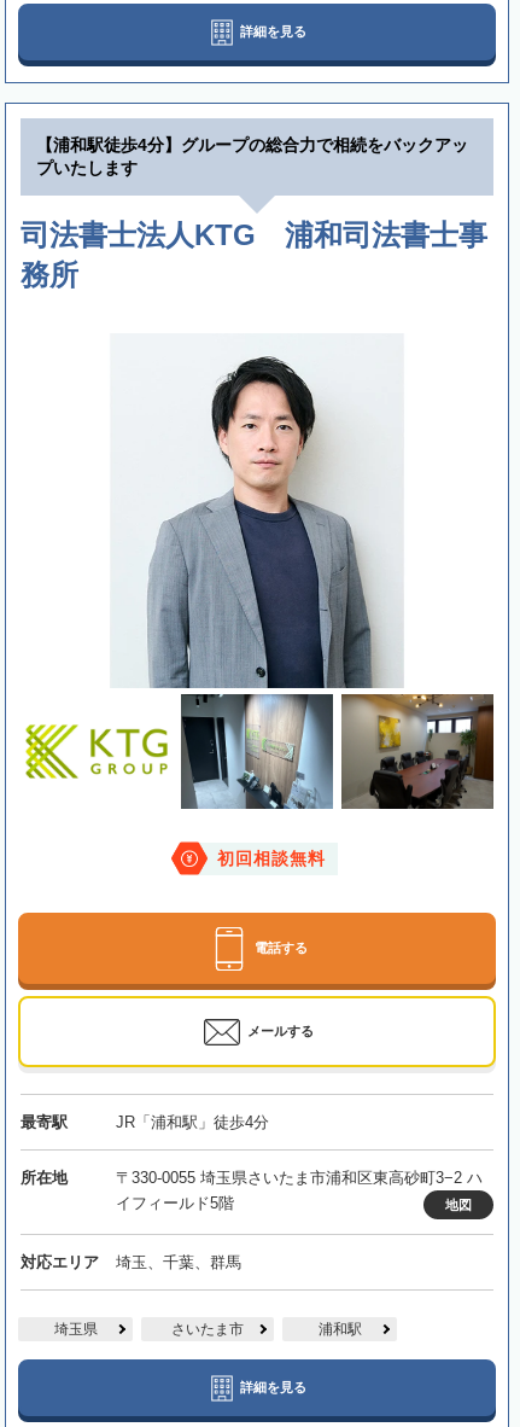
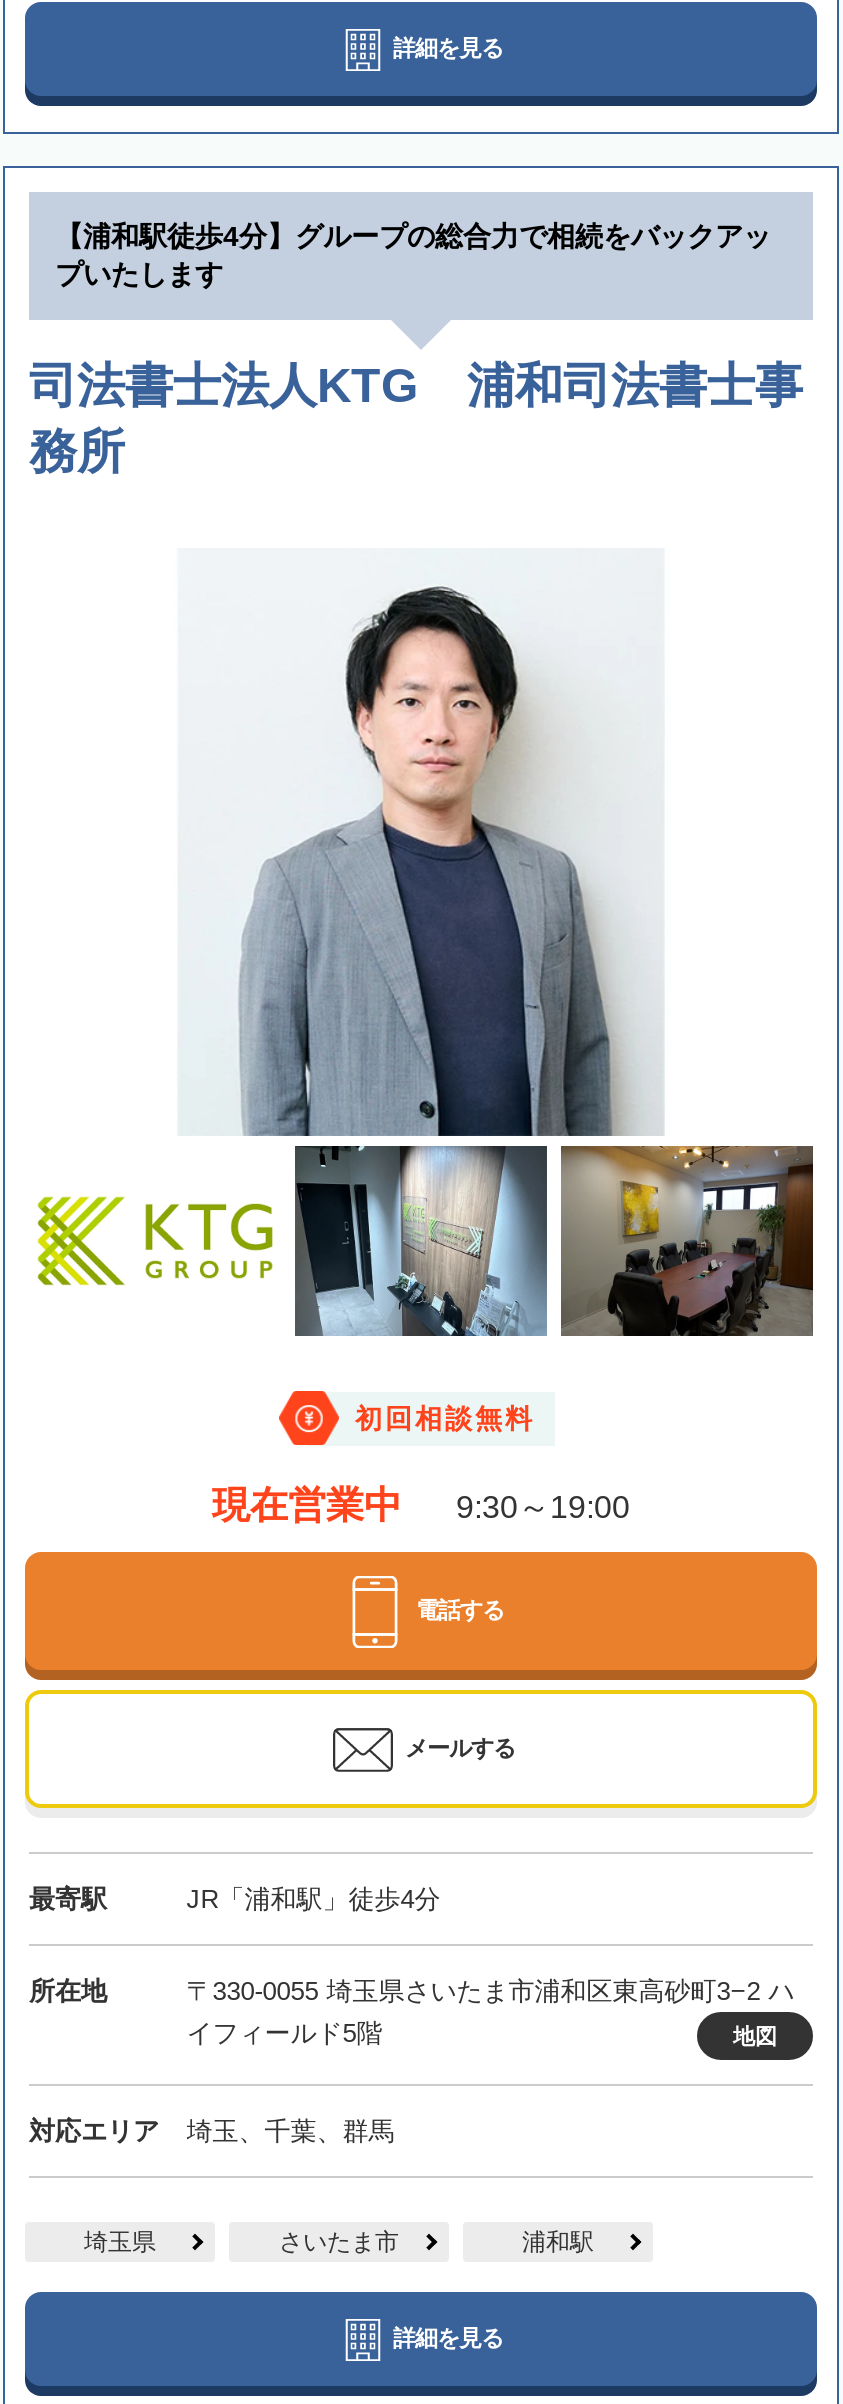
none -> [212,1483,630,1525] 現在営業中 | 9:30～19:00

